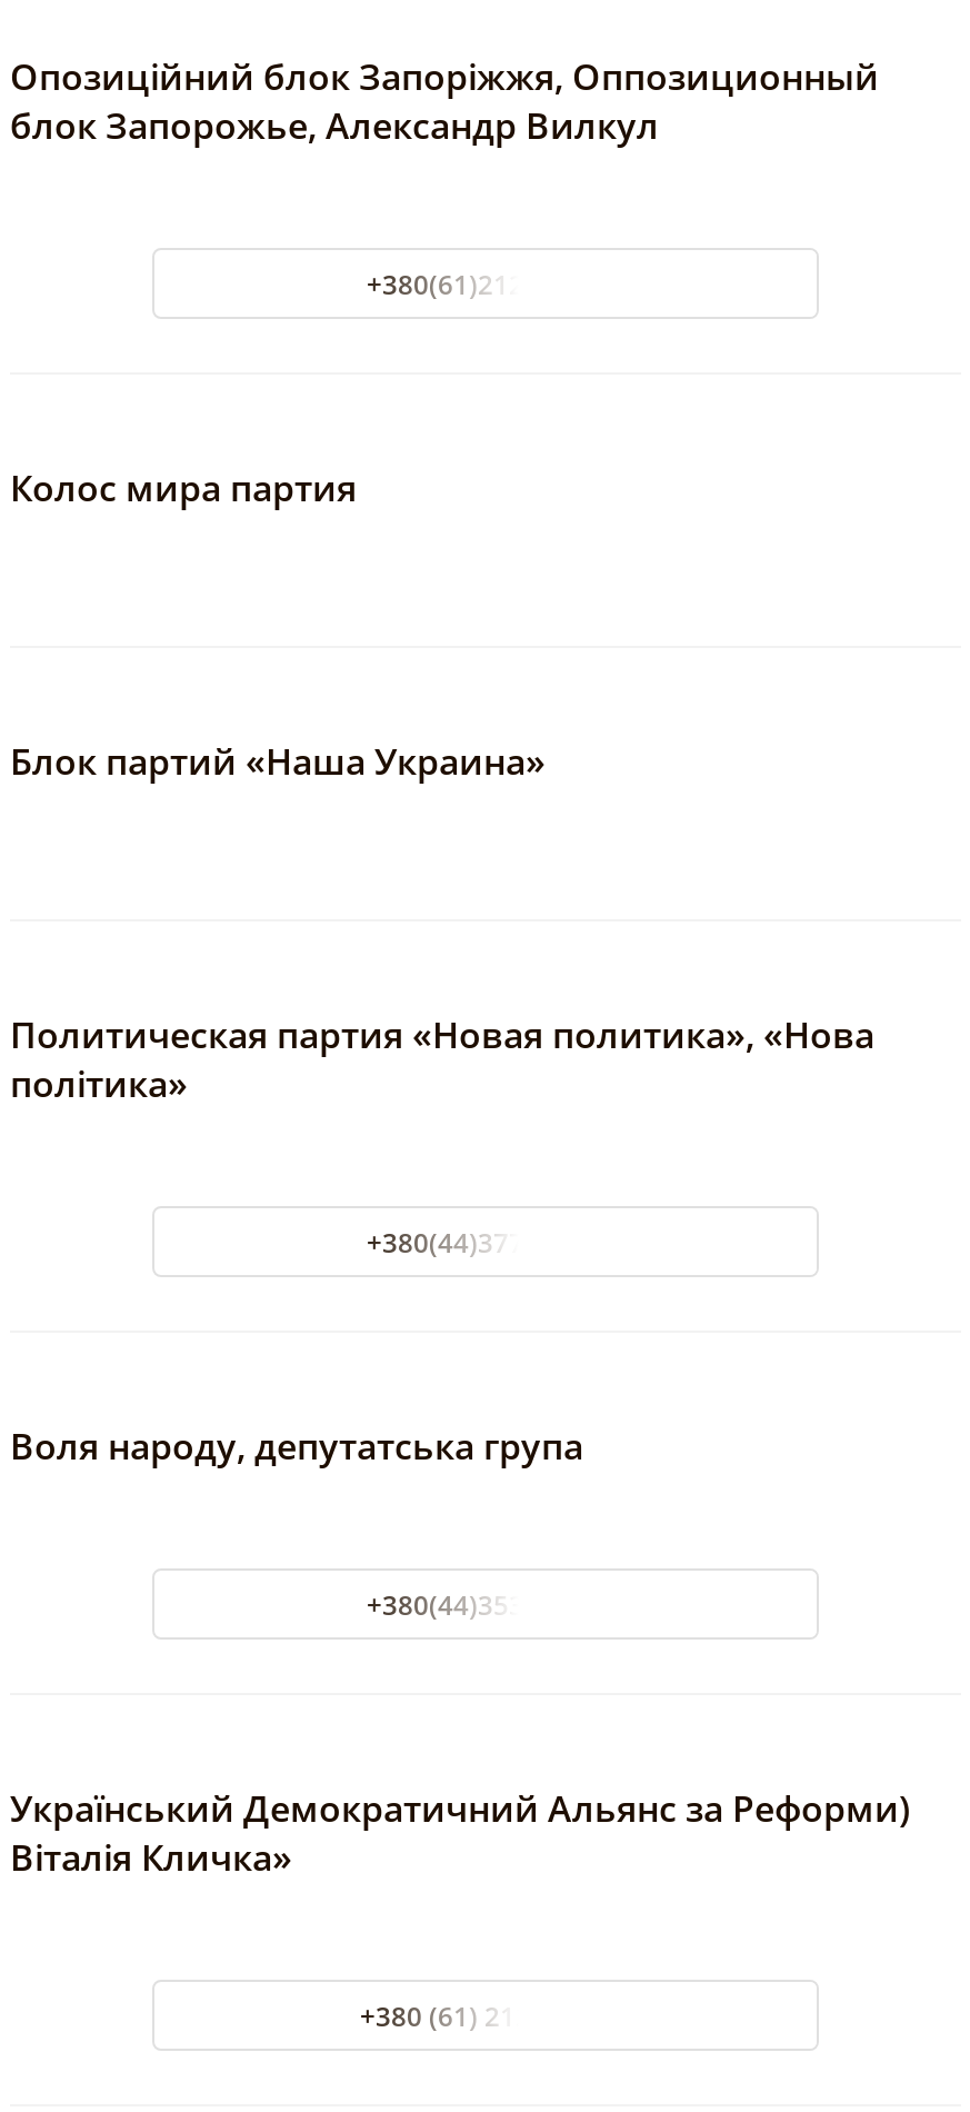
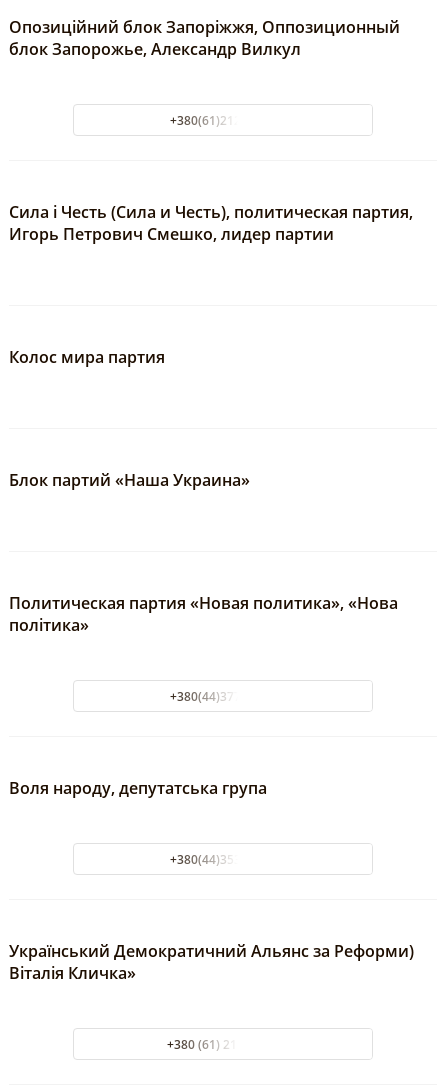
none -> [9,201,413,245] Сила і Честь (Сила и Честь), политическая партия, | Игорь Петрович Смешко, лидер партии

